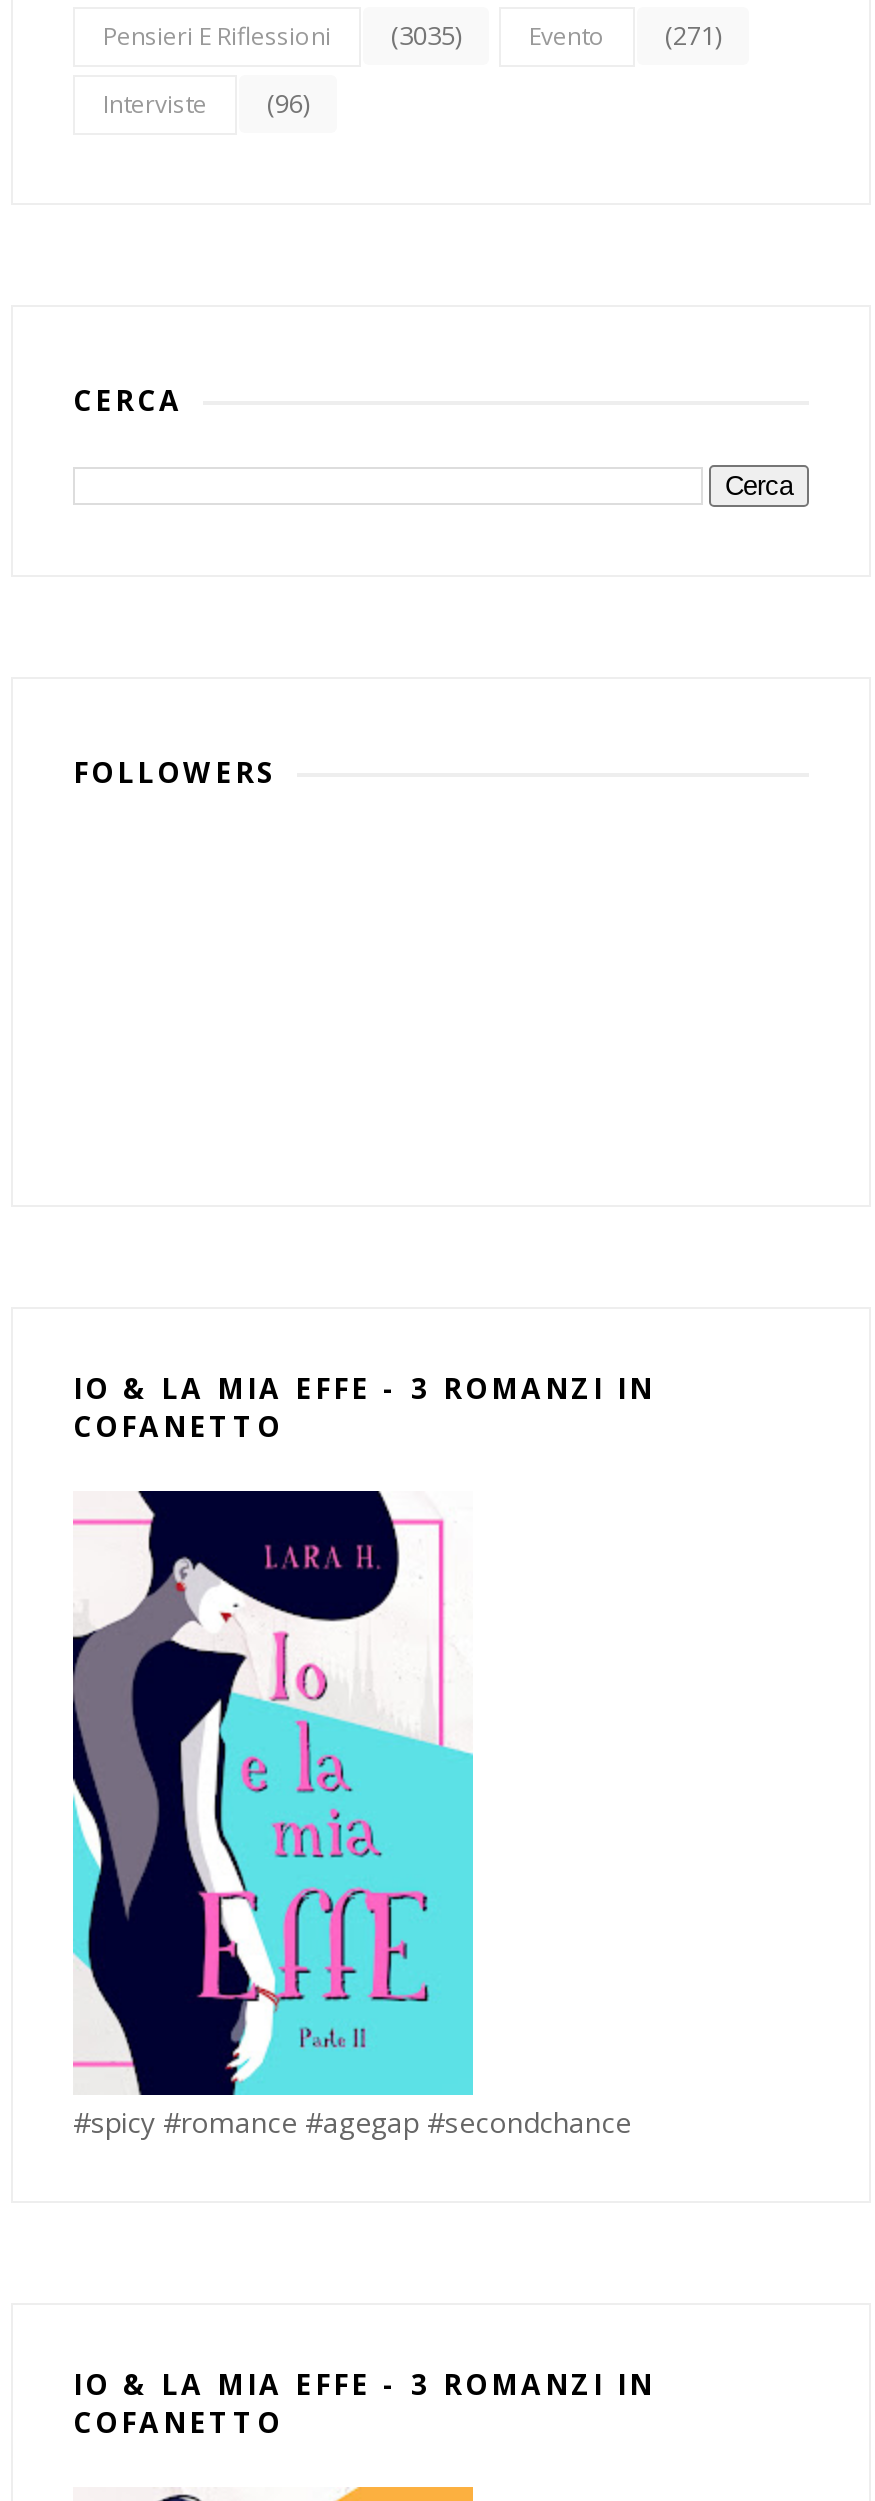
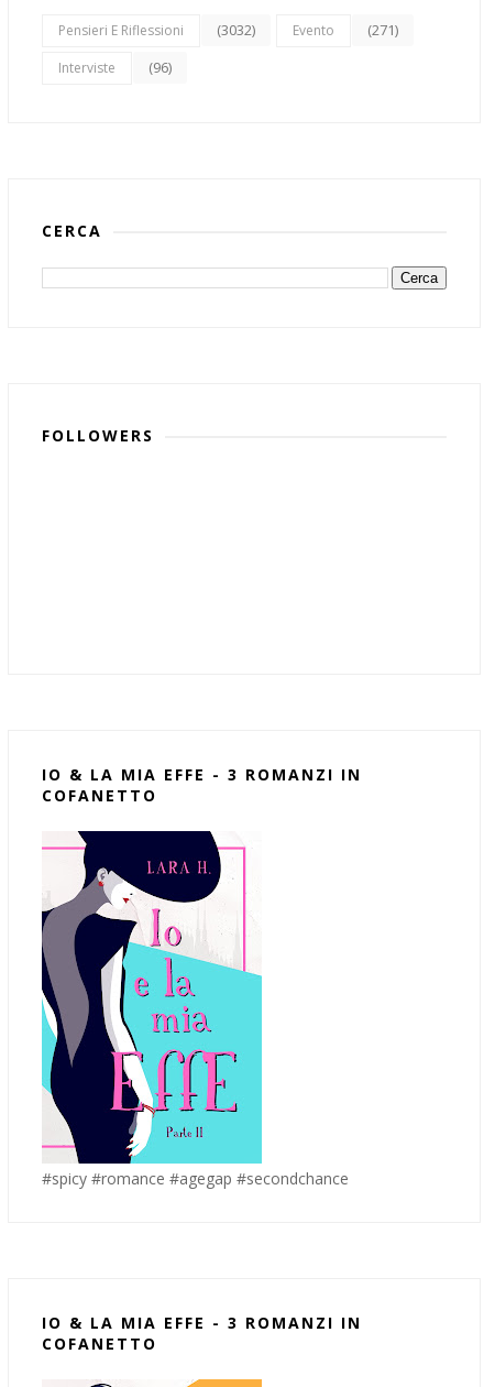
[103,16,721,52] Pensieri E Riflessioni (3035) Evento (271) -> [58,19,398,39] Pensieri E Riflessioni (3032) Evento (271)

